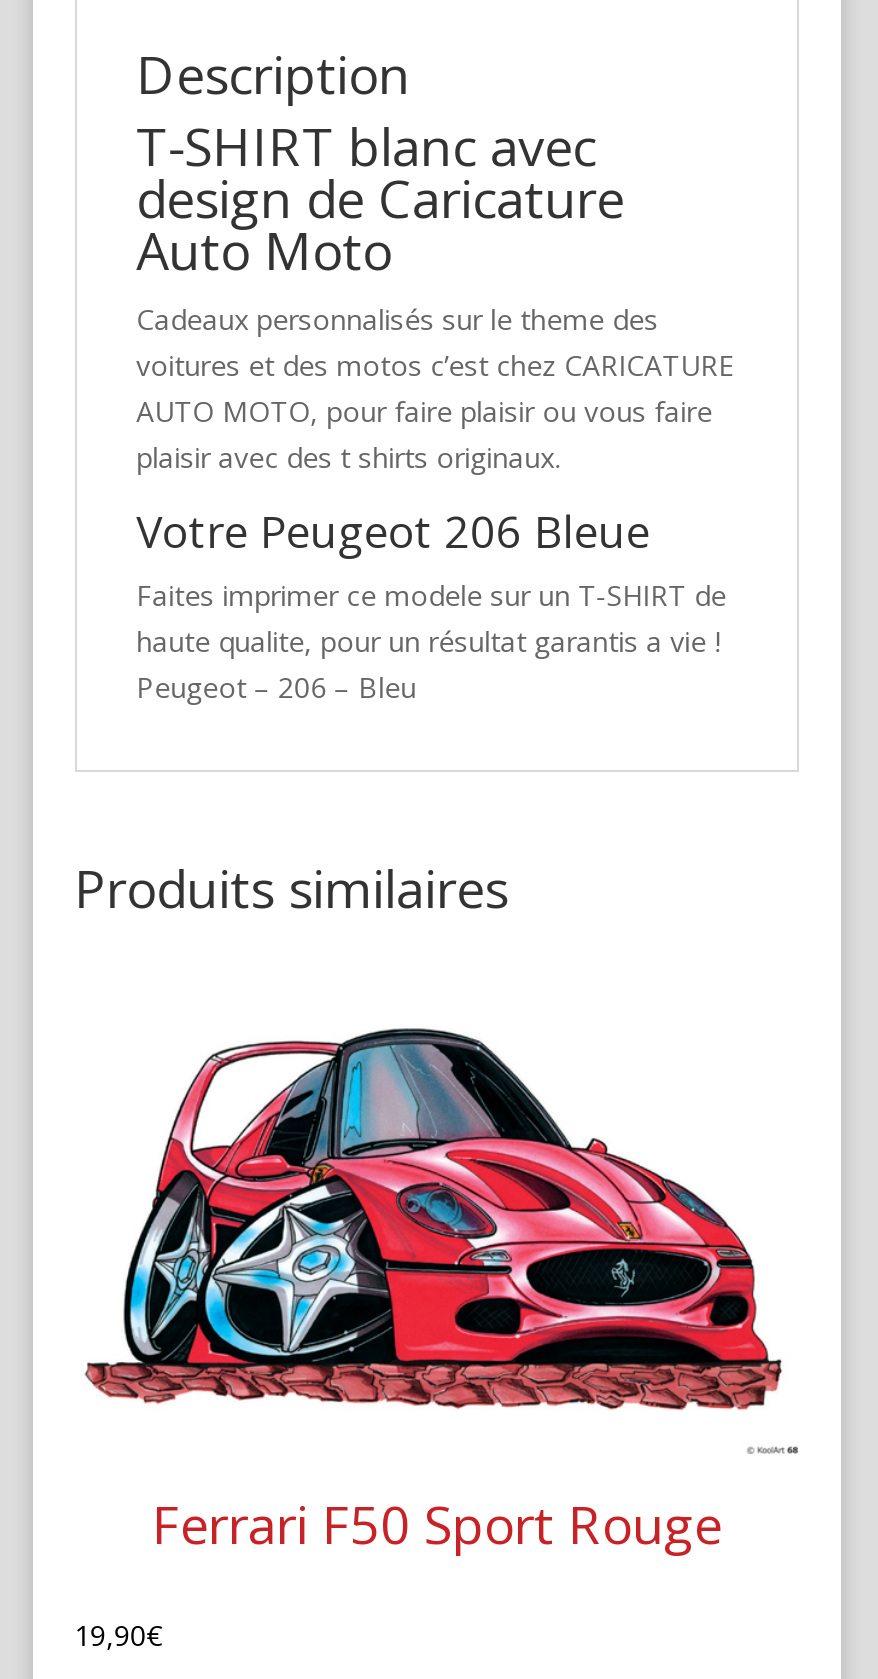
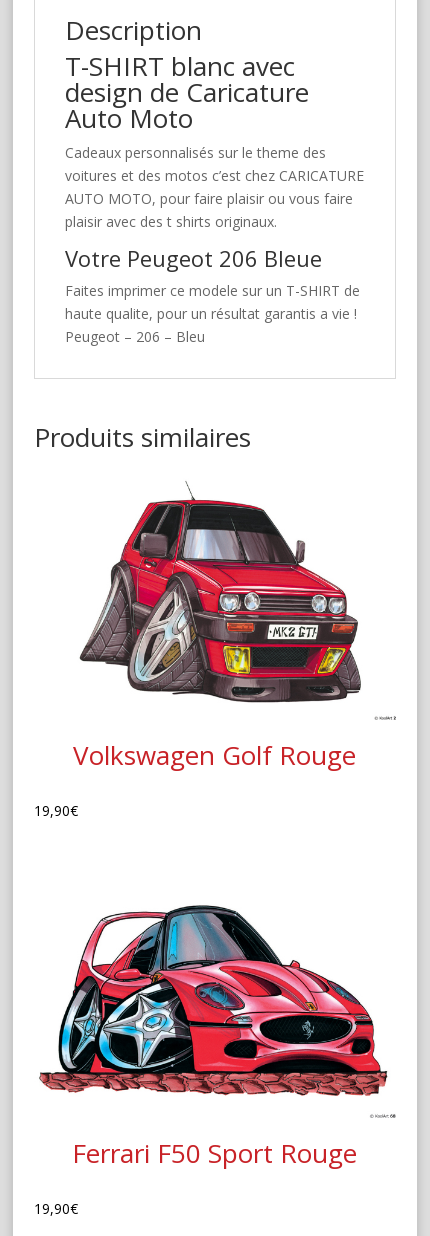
none -> [34,481,362,820] [image] | Volkswagen Golf Rouge | 19,90€

